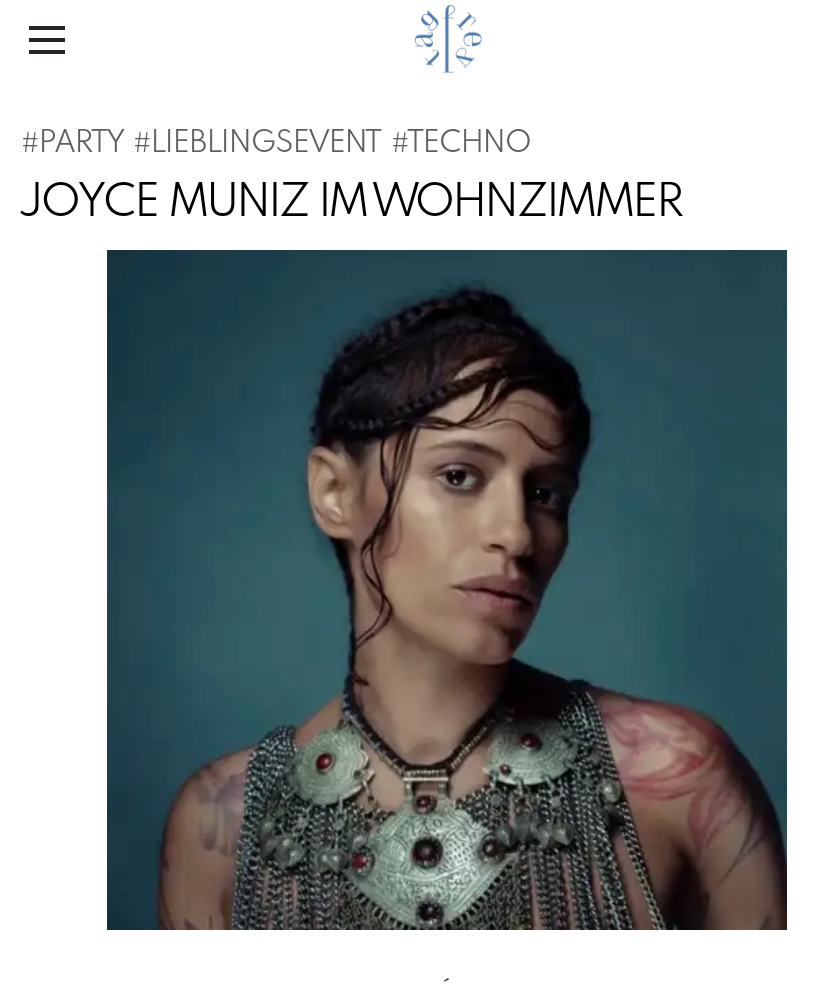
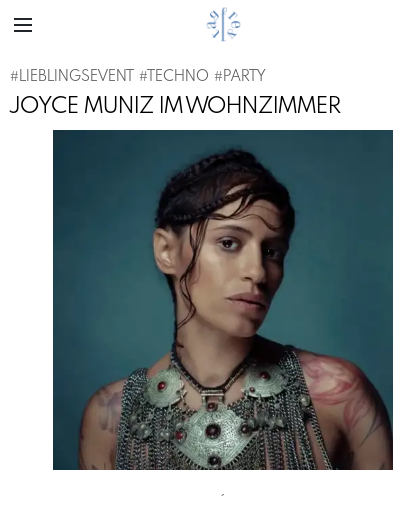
[21,128,531,160] #PARTY #LIEBLINGSEVENT #TECHNO -> [10,69,265,85] #LIEBLINGSEVENT #TECHNO #PARTY

